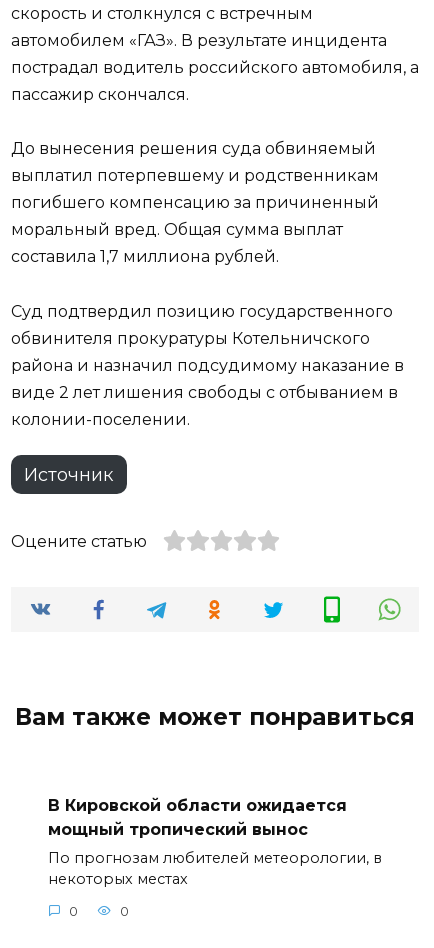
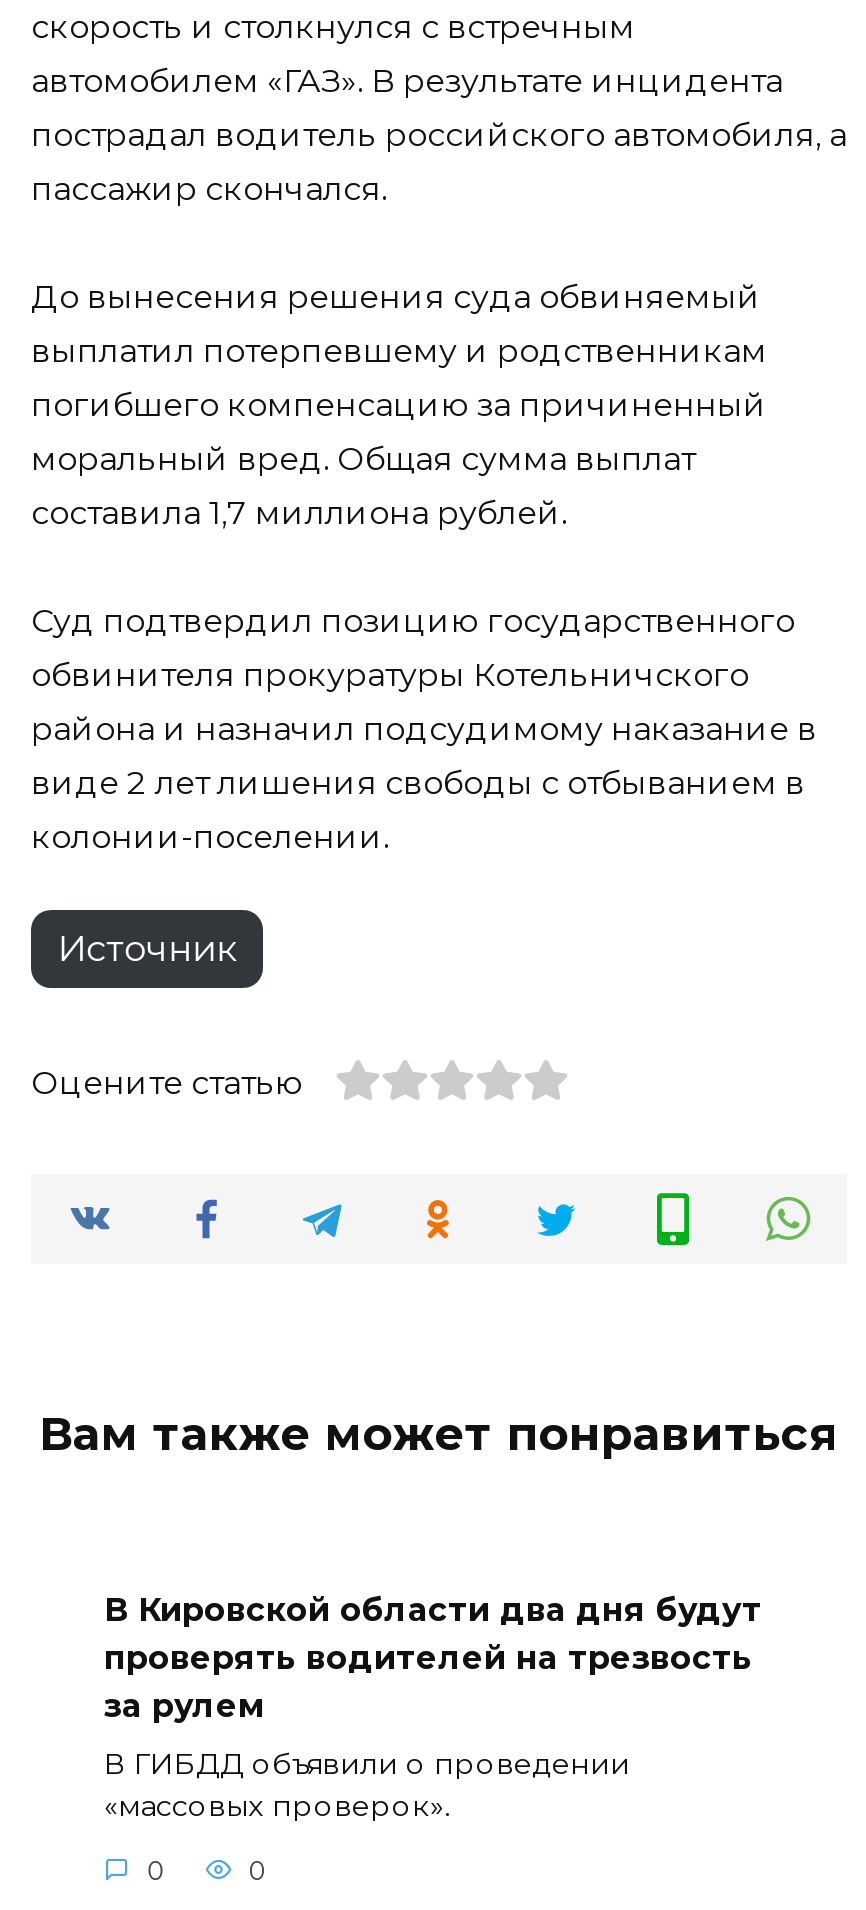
[47,796,346,839] В Кировской области ожидается | мощный тропический вынос -> [104,1592,762,1726] В Кировской области два дня будут | проверять водителей на трезвость | за рулем
[47,849,381,888] По прогнозам любителей метеорологии, в | некоторых местах -> [104,1747,630,1825] В ГИБДД объявили о проведении | «массовых проверок».

